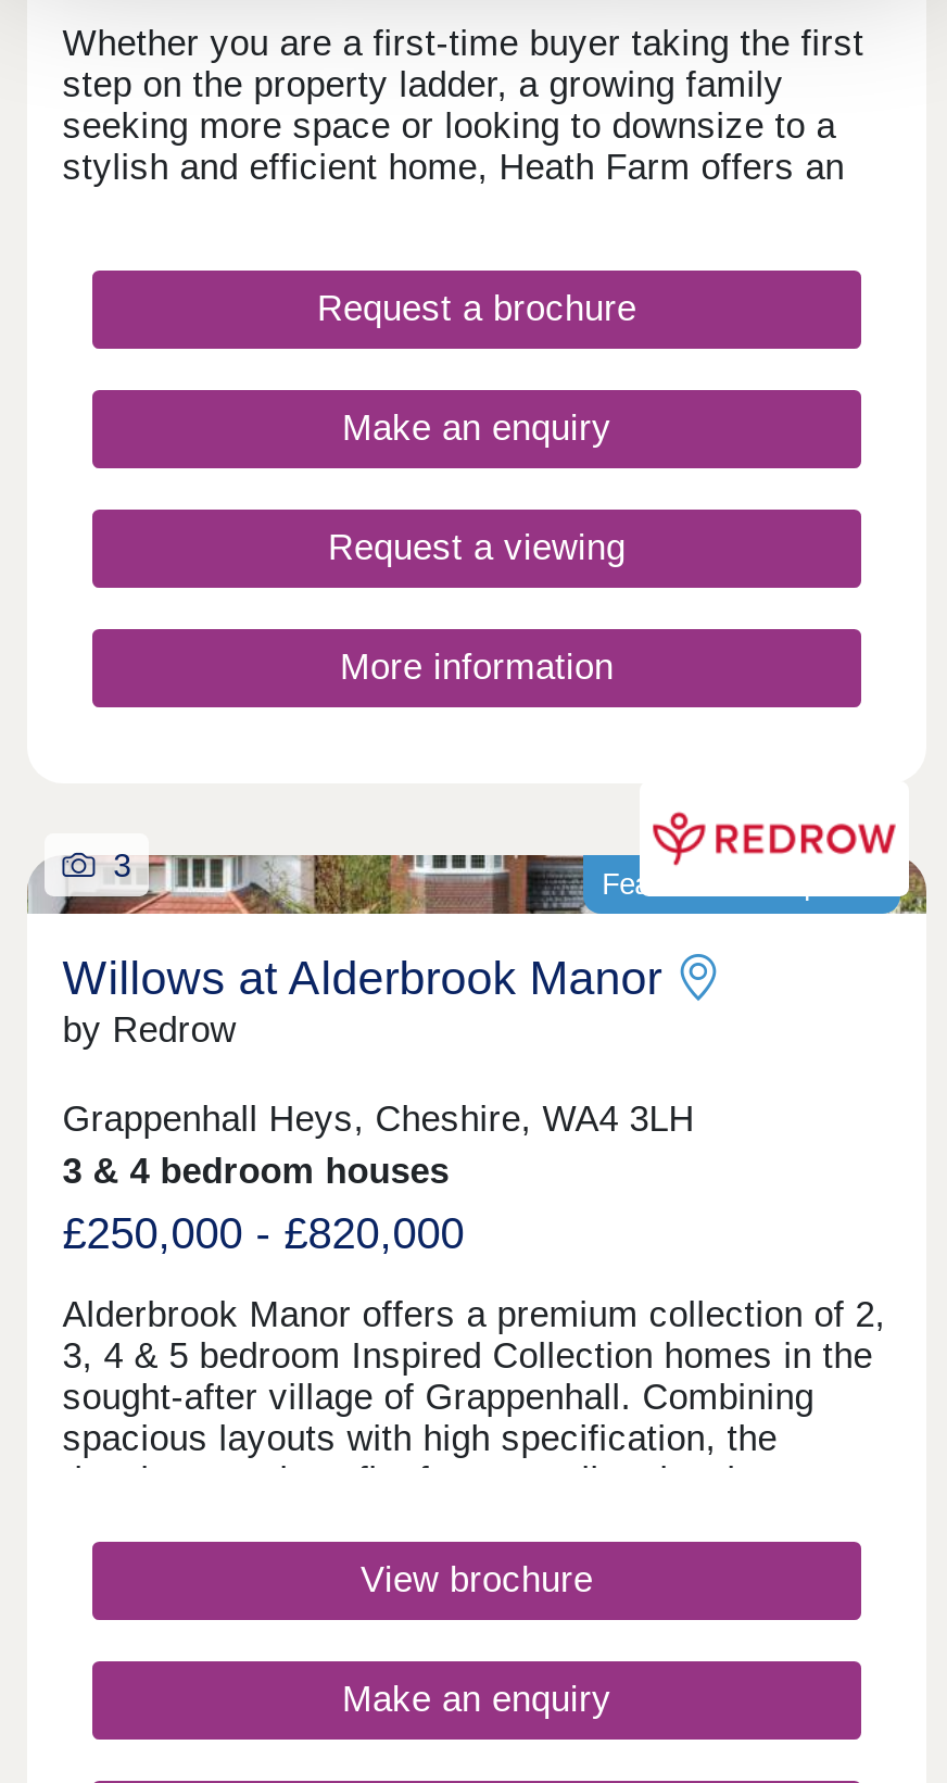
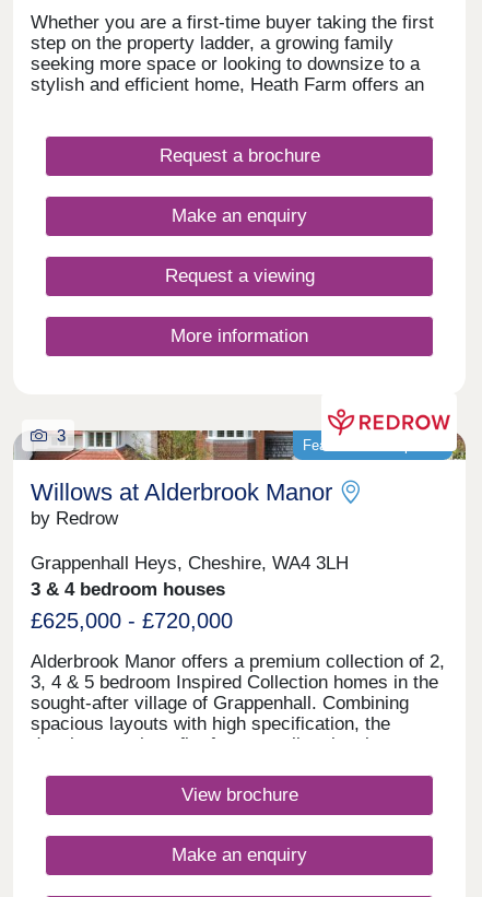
[62,1210,464,1258] £250,000 - £820,000 -> [31,609,233,633] £625,000 - £720,000

